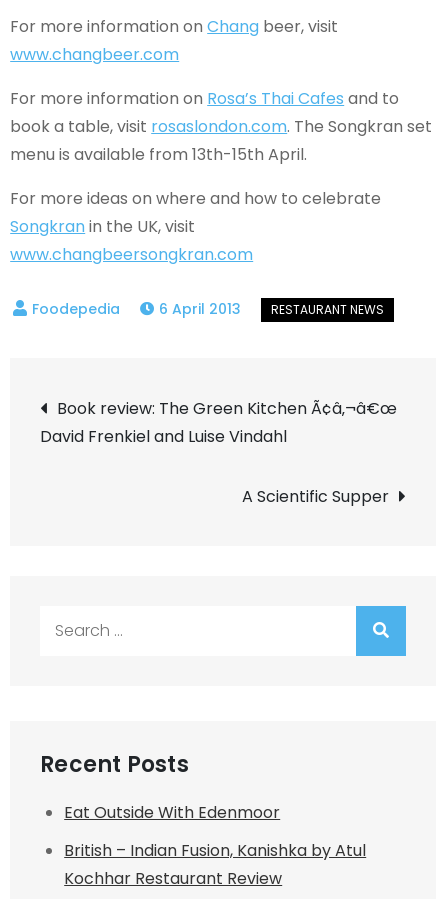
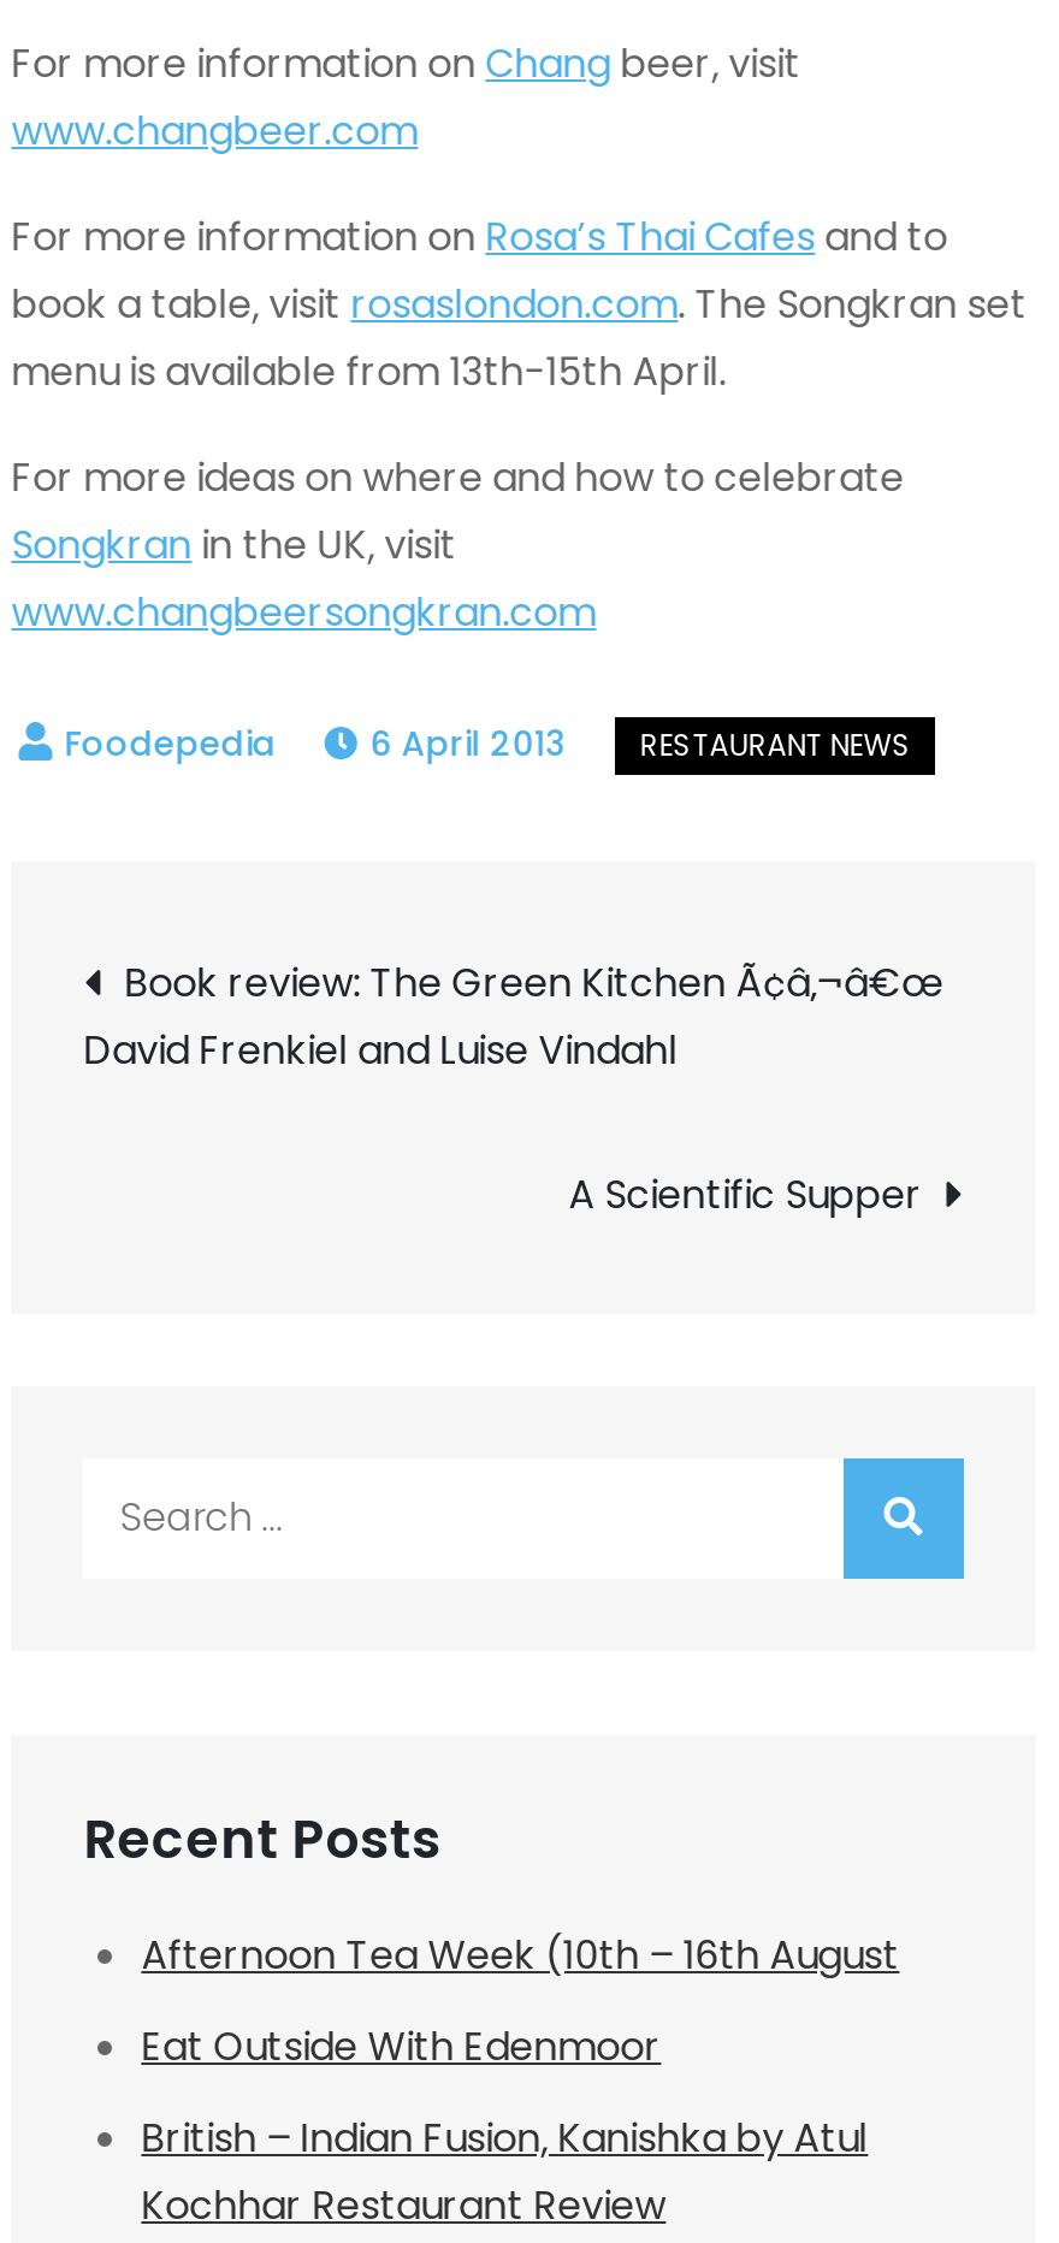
none -> [141,1927,899,1982] Afternoon Tea Week (10th – 16th August

